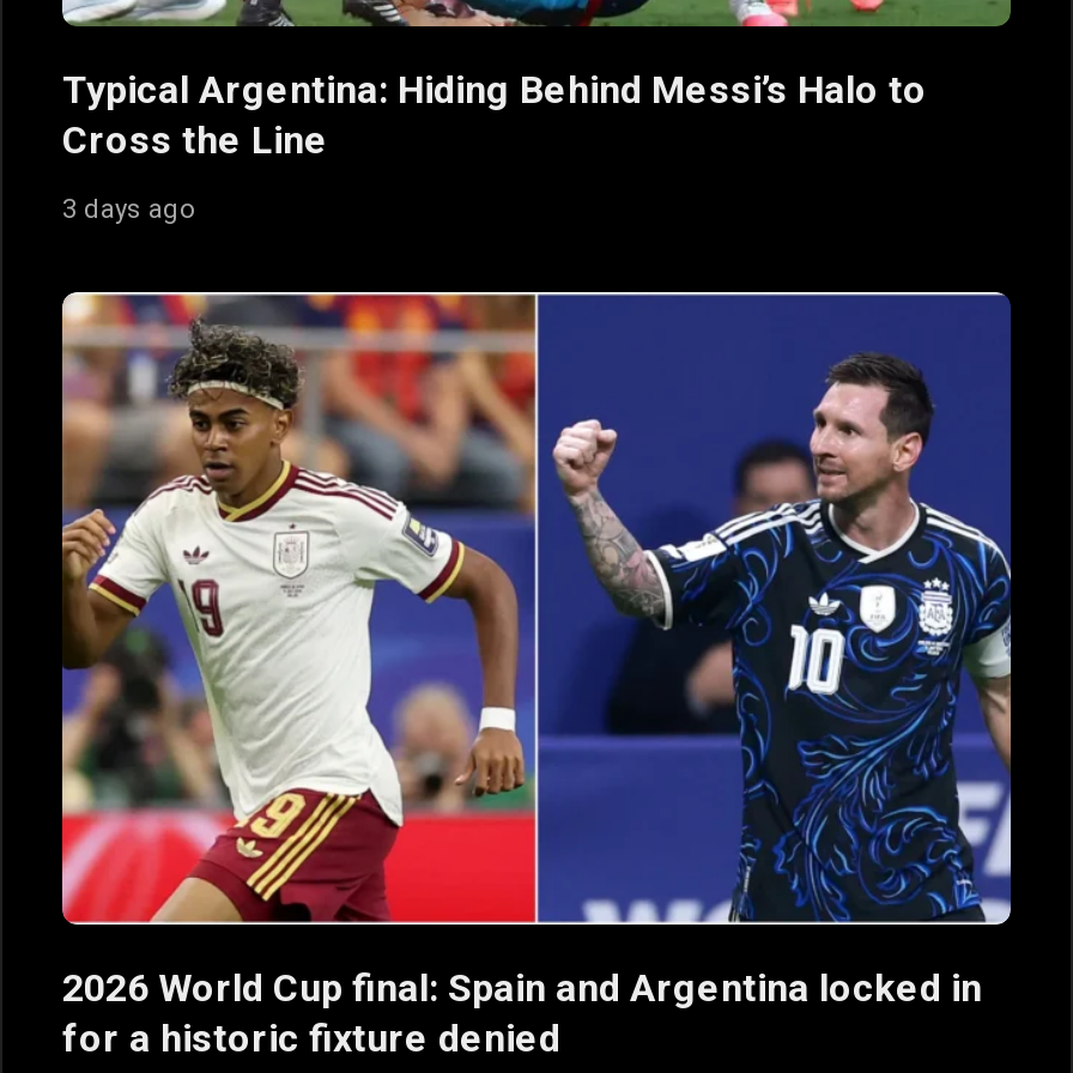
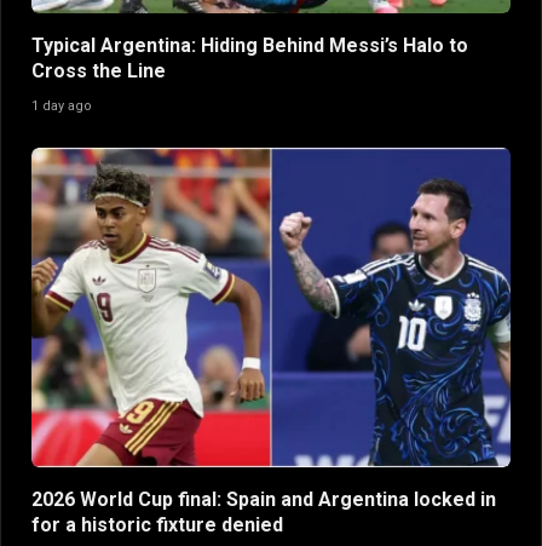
[62,194,196,226] 3 days ago -> [31,98,92,114] 1 day ago

